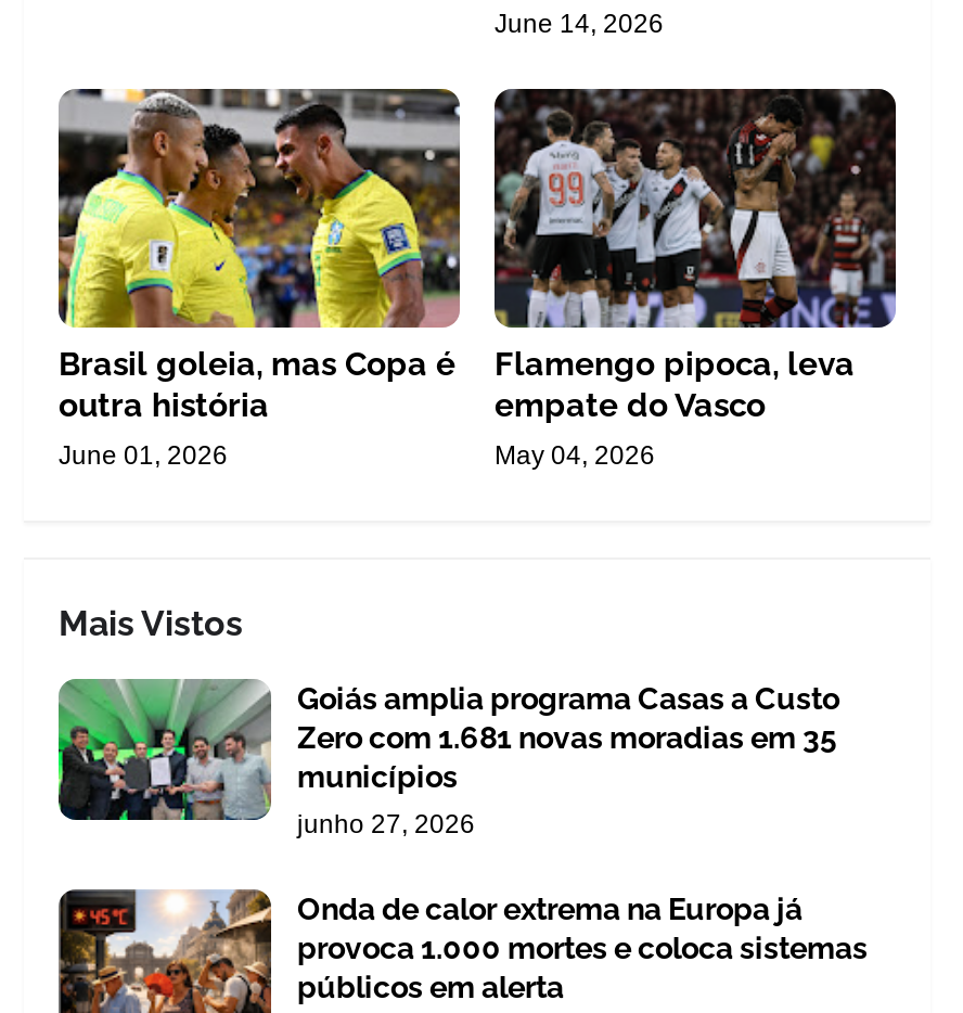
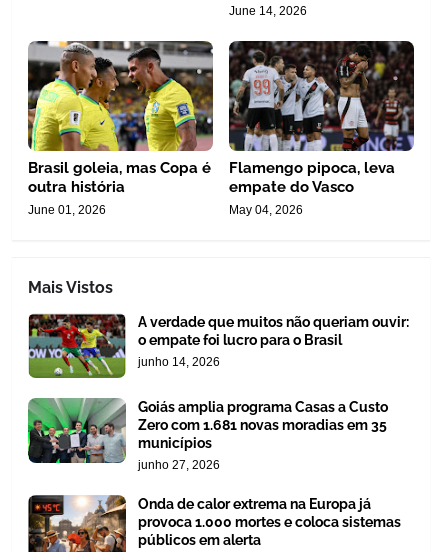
none -> [28,313,409,379] [image] | A verdade que muitos não queriam ouvir: | o empate foi lucro para o Brasil | junho 14, 2026

